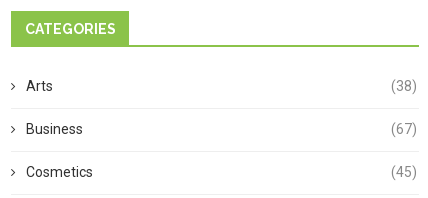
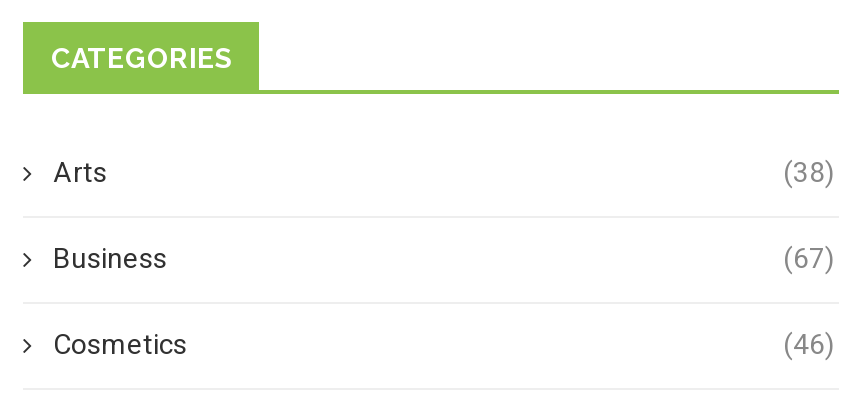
[391,164,417,180] (45) -> [783,328,835,360] (46)

